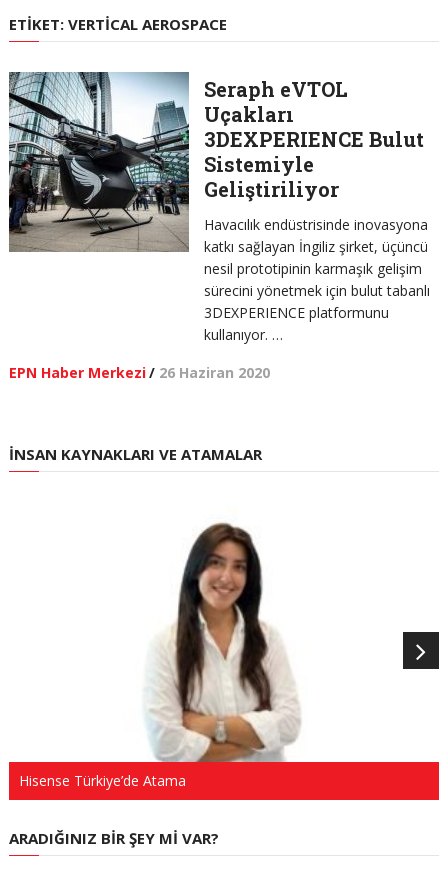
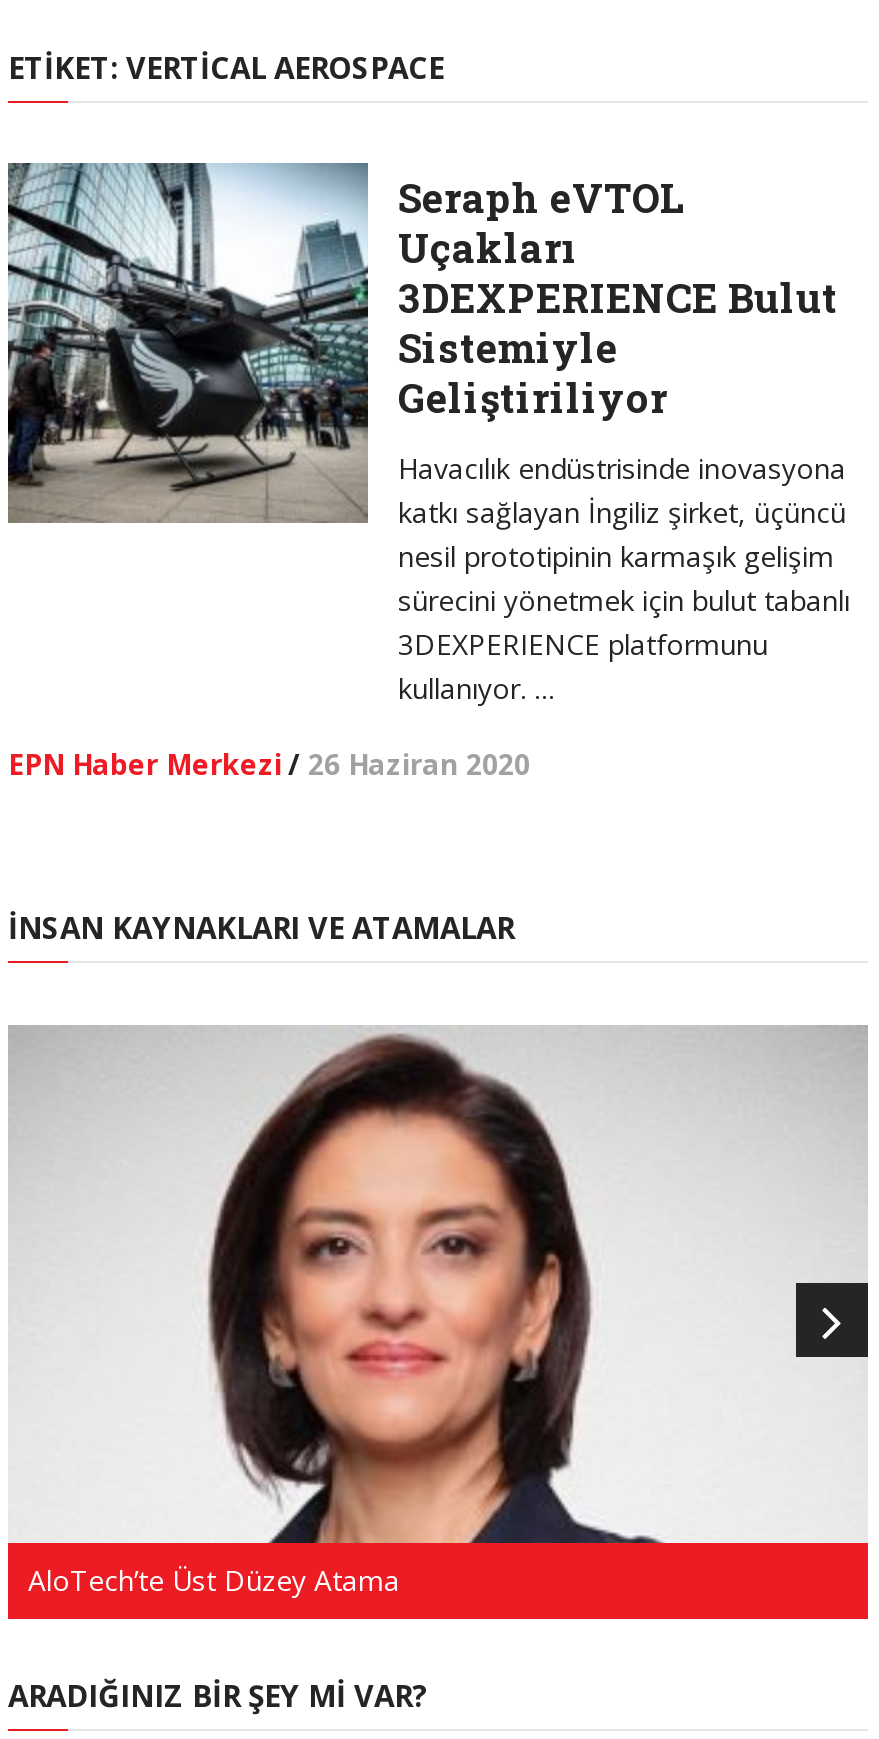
[10,504,438,790] [image] | Hisense Türkiye’de Atama -> [8,1025,868,1598] [image] | AloTech’te Üst Düzey Atama

